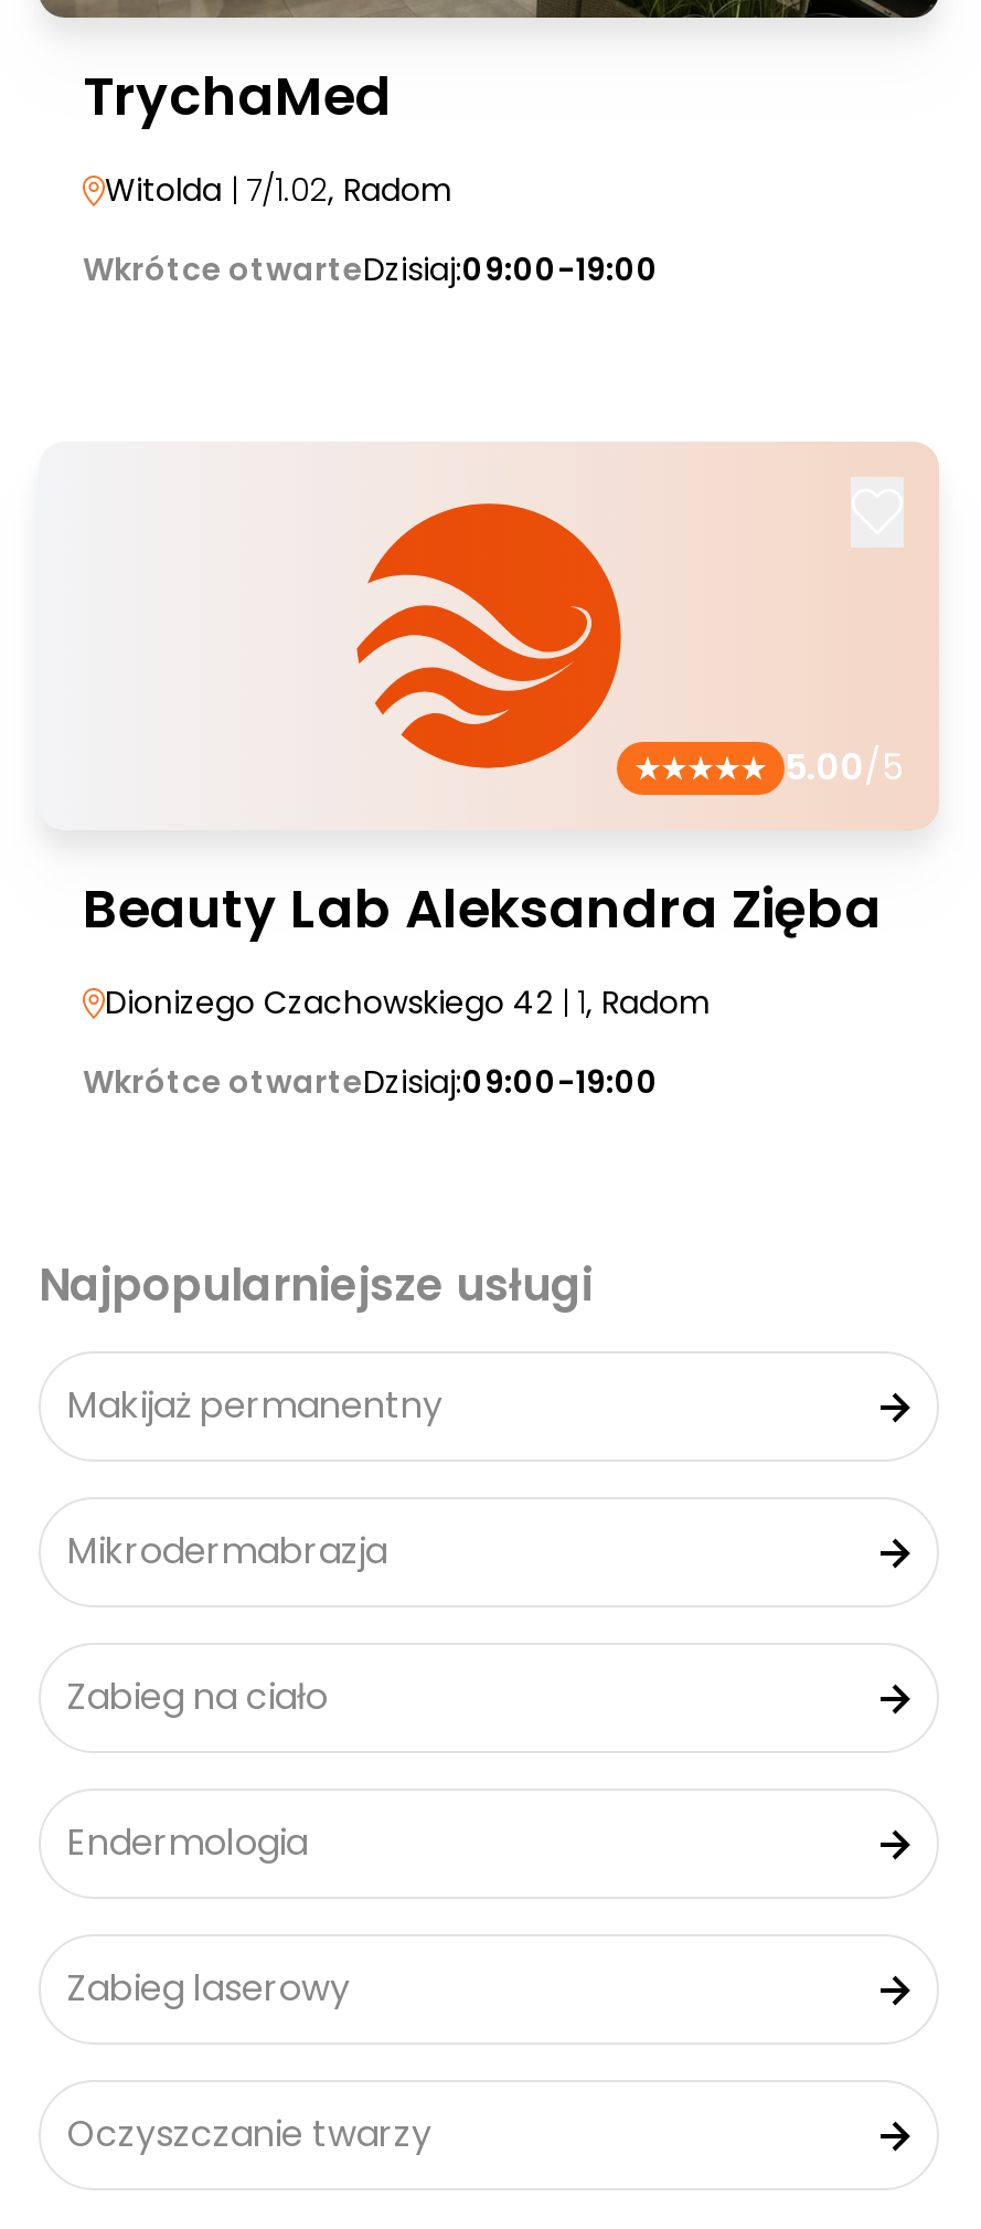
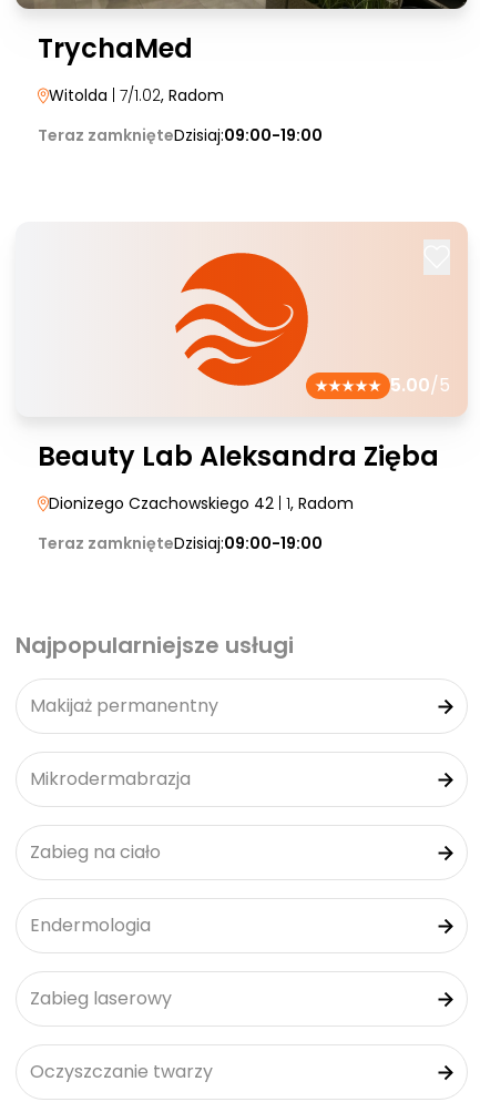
[83,247,659,291] Wkrótce otwarteDzisiaj:09:00-19:00 -> [38,124,323,146] Teraz zamknięteDzisiaj:09:00-19:00
[83,1060,659,1104] Wkrótce otwarteDzisiaj:09:00-19:00 -> [38,532,323,554] Teraz zamknięteDzisiaj:09:00-19:00

